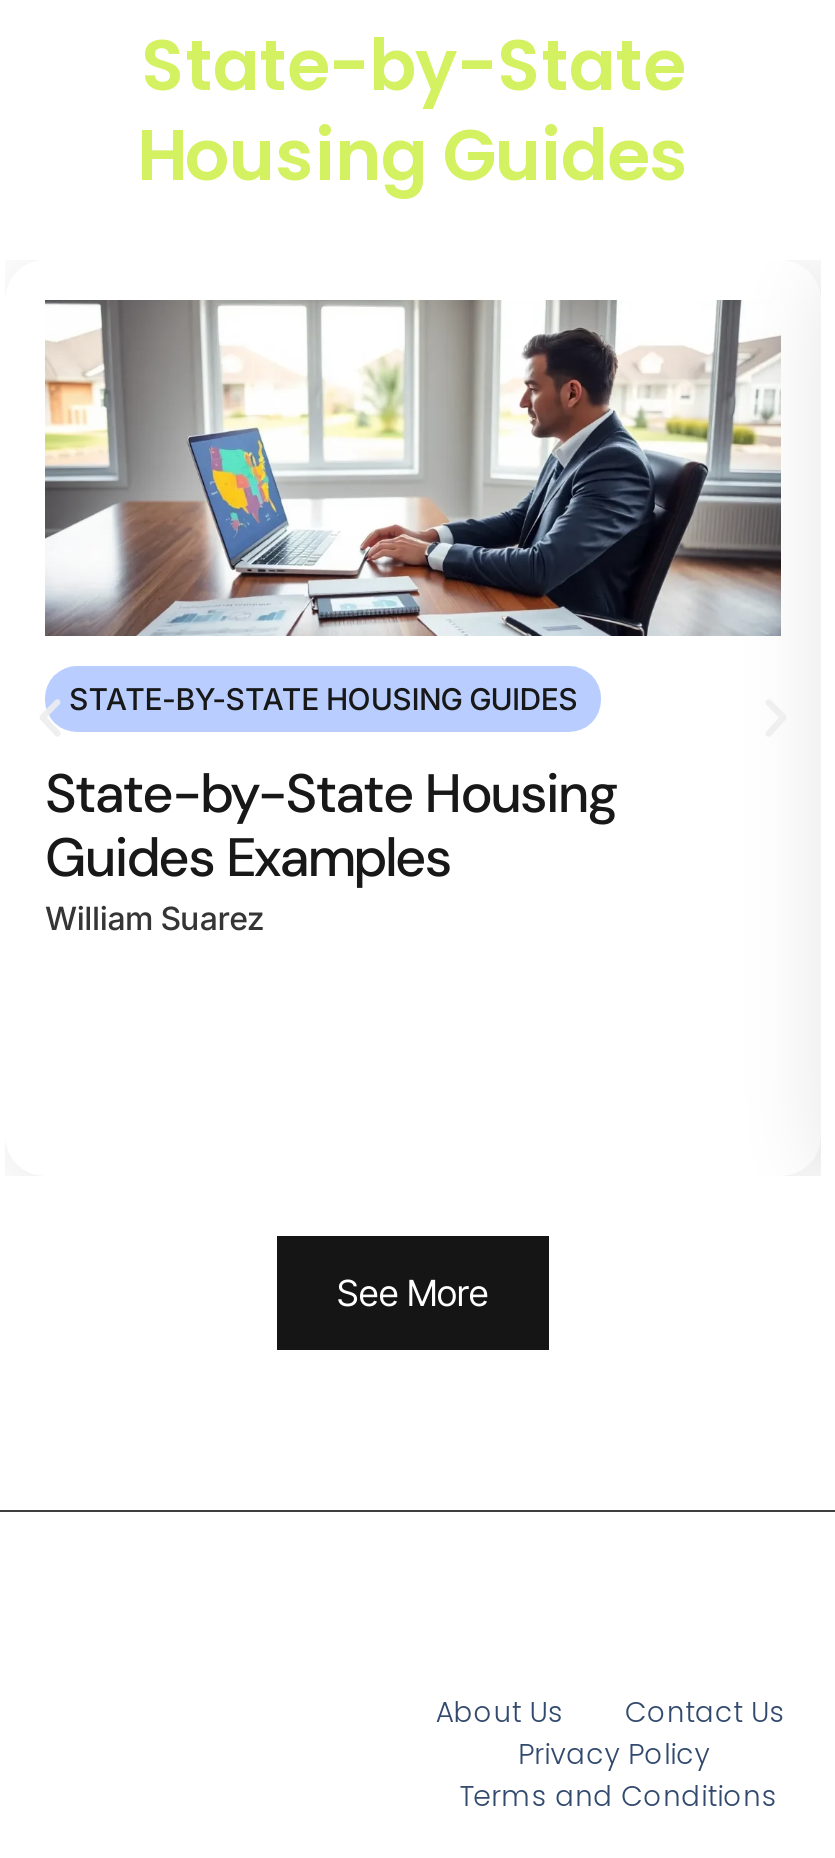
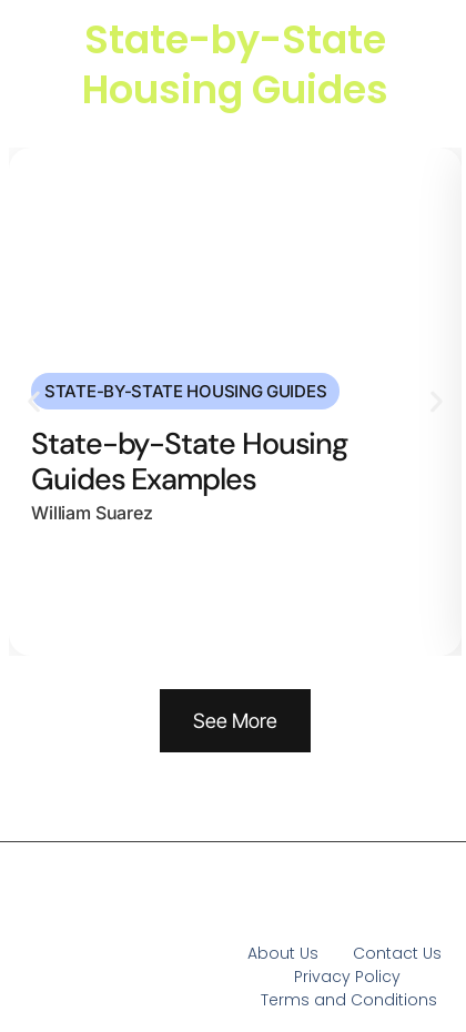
[43,298,783,638] [image] -> none

